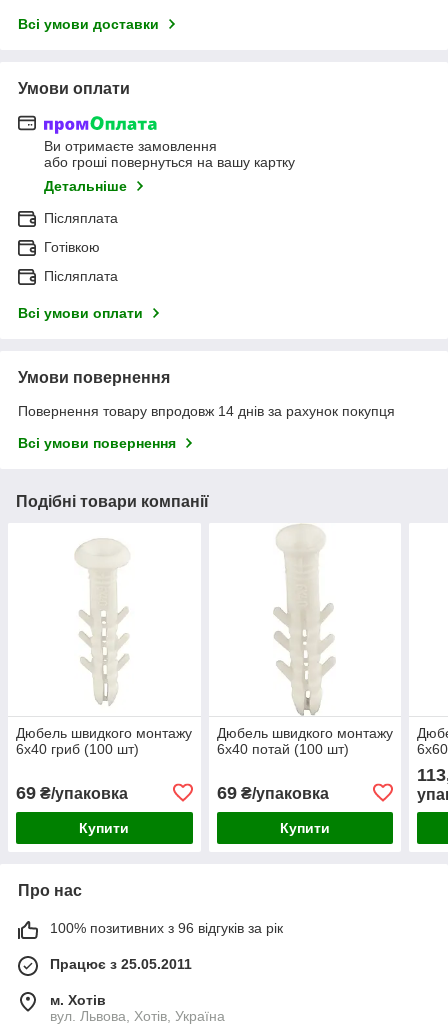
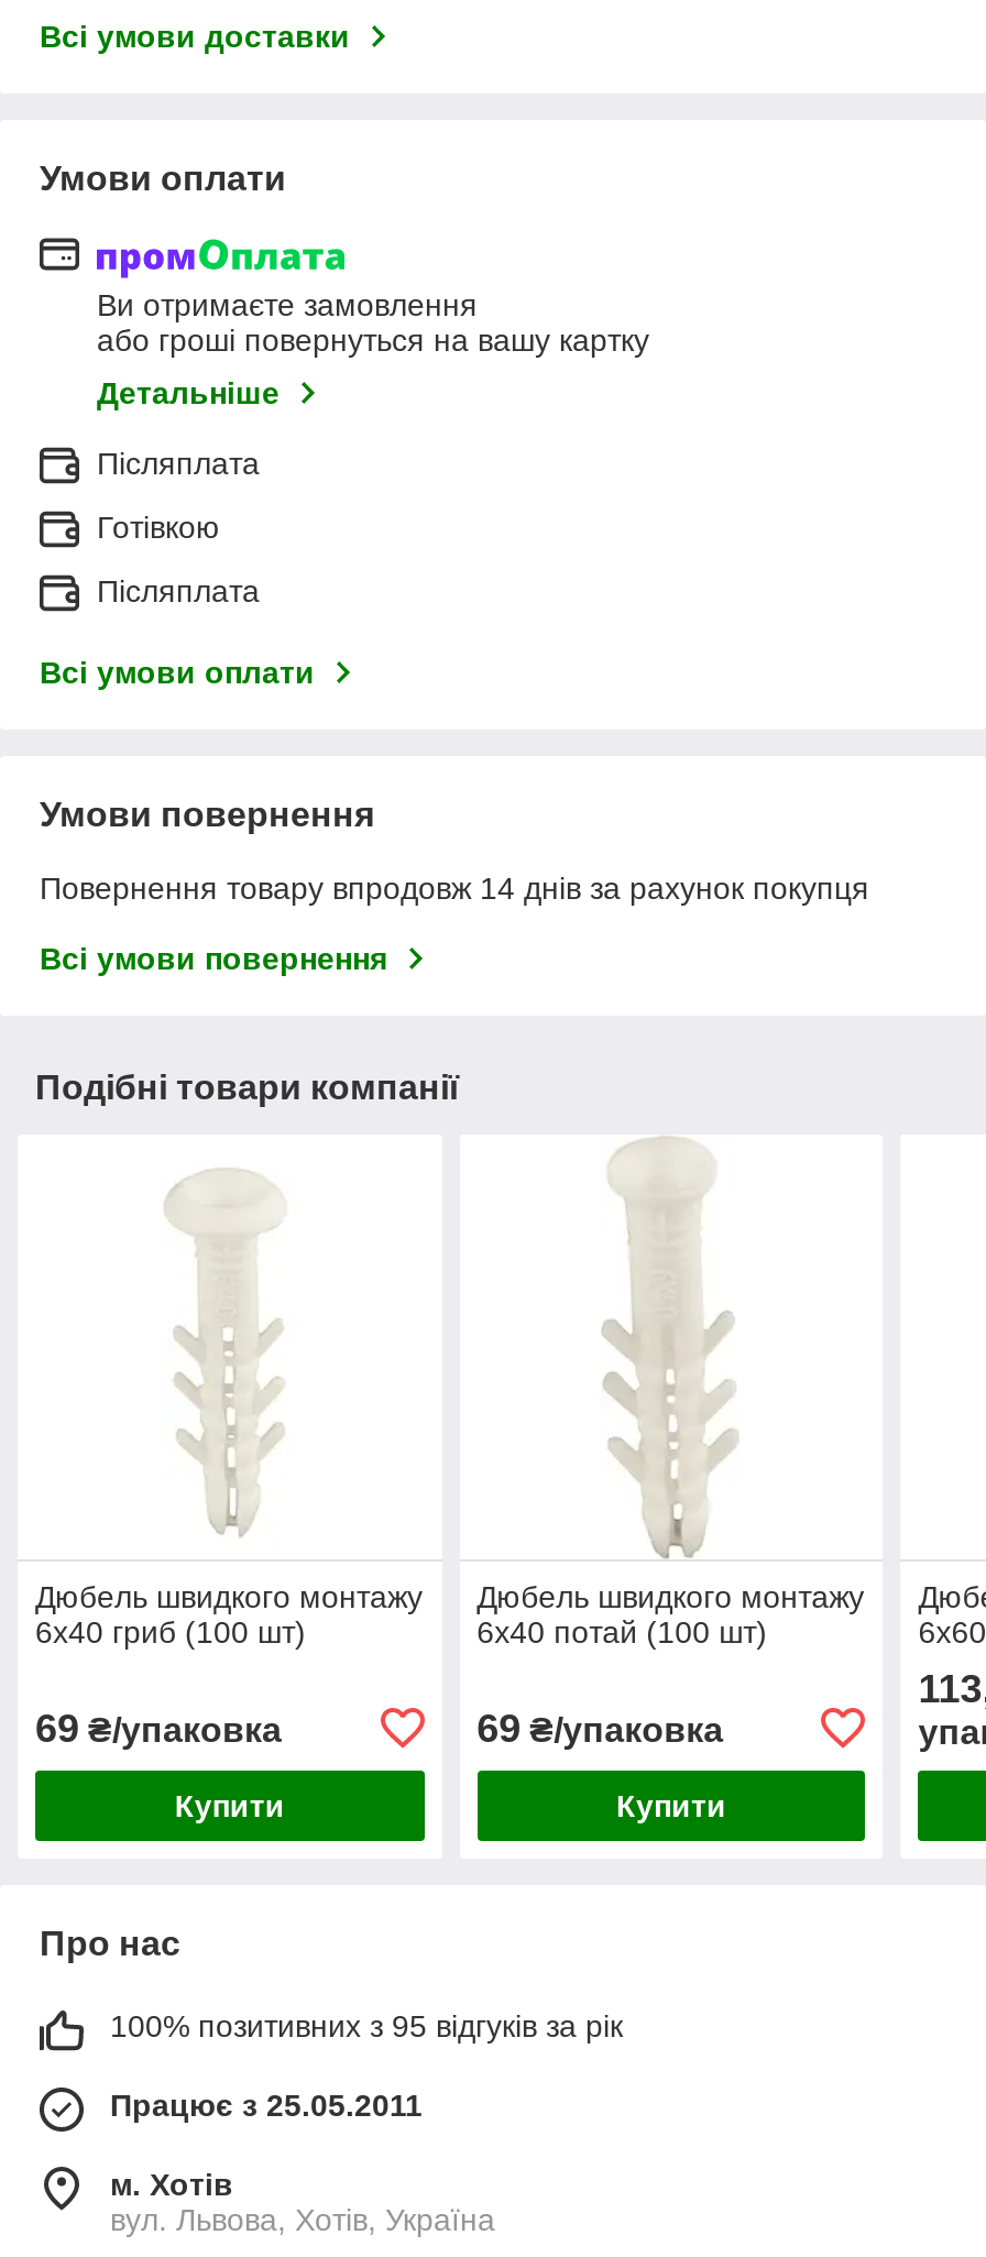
[50,920,283,936] 100% позитивних з 96 відгуків за рік -> [110,2008,623,2043] 100% позитивних з 95 відгуків за рік

